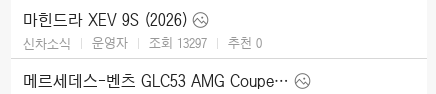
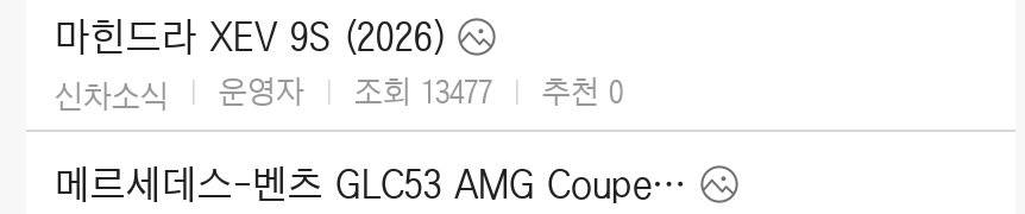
[23,34,262,52] 신차소식 운영자 조회 13297 추천 0 -> [55,71,623,115] 신차소식 운영자 조회 13477 추천 0

